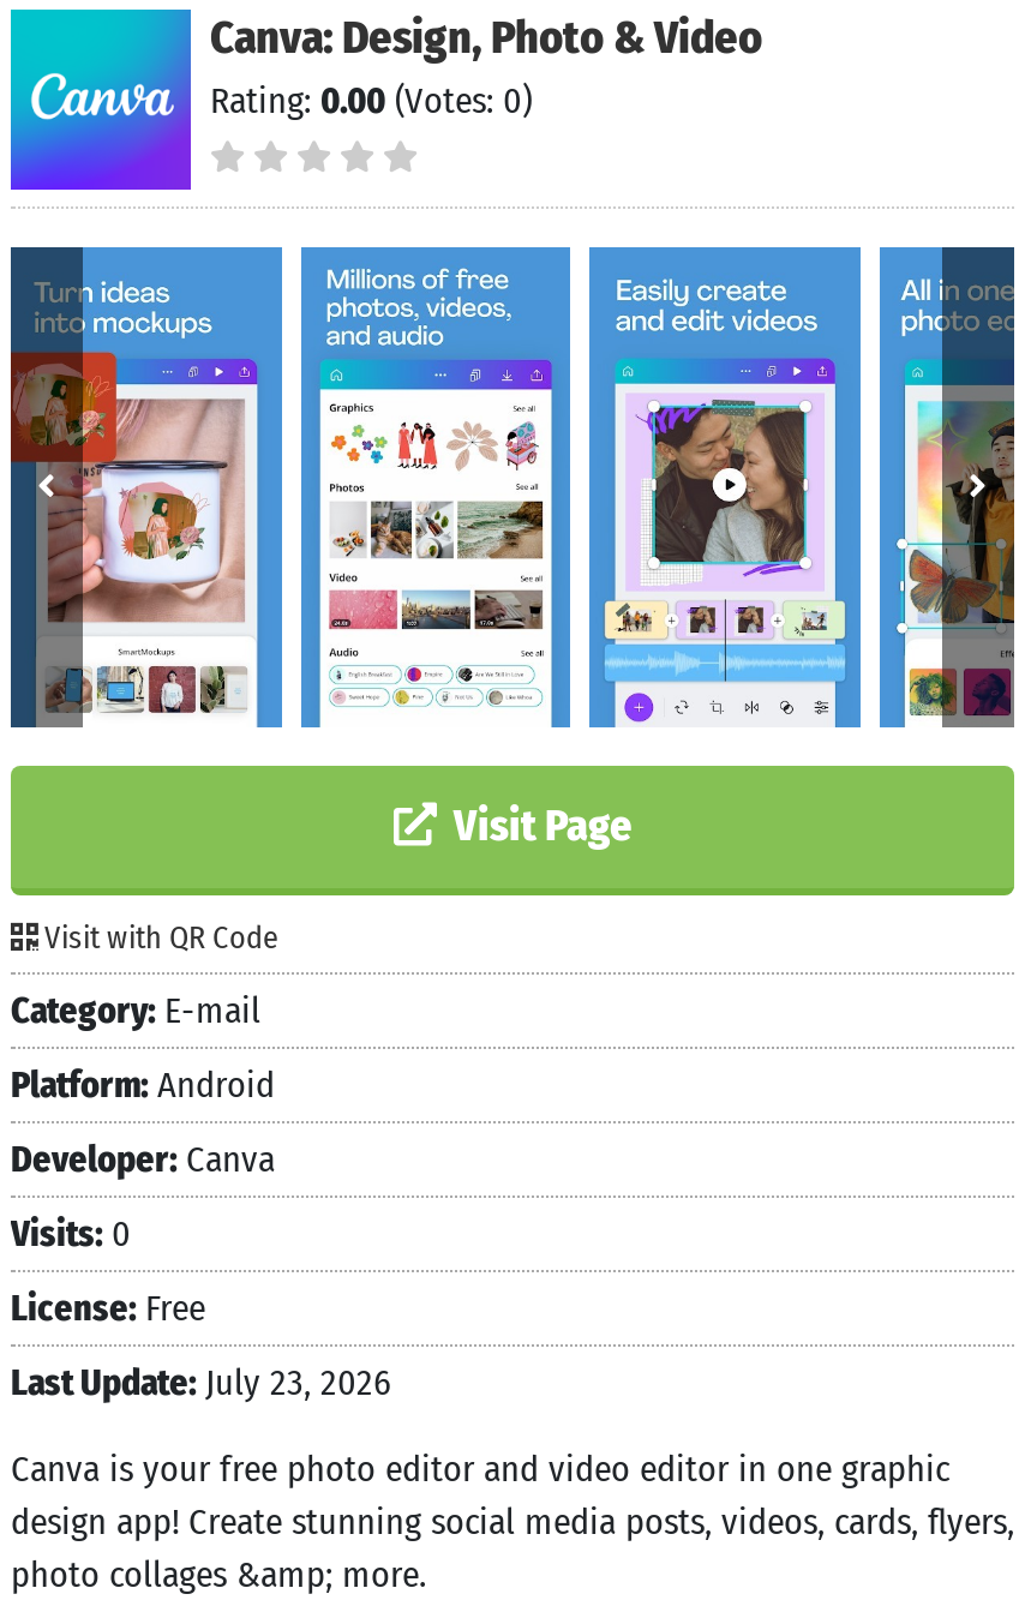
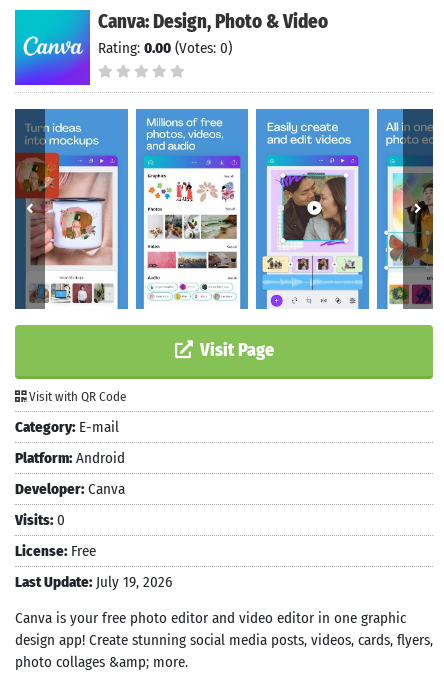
[11,1362,390,1406] Last Update: July 23, 2026 -> [15,573,172,591] Last Update: July 19, 2026

